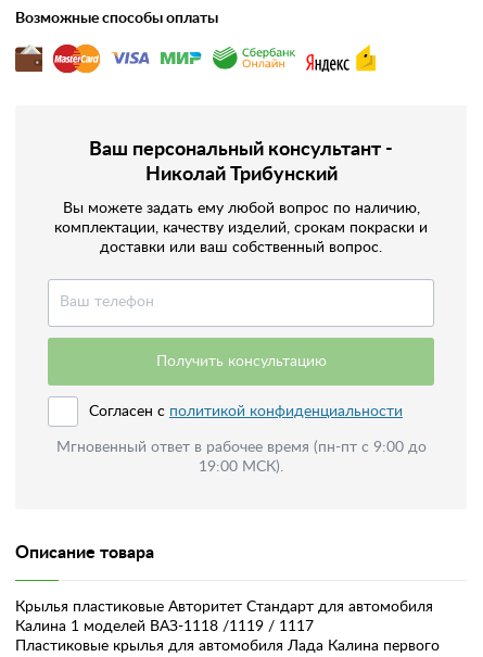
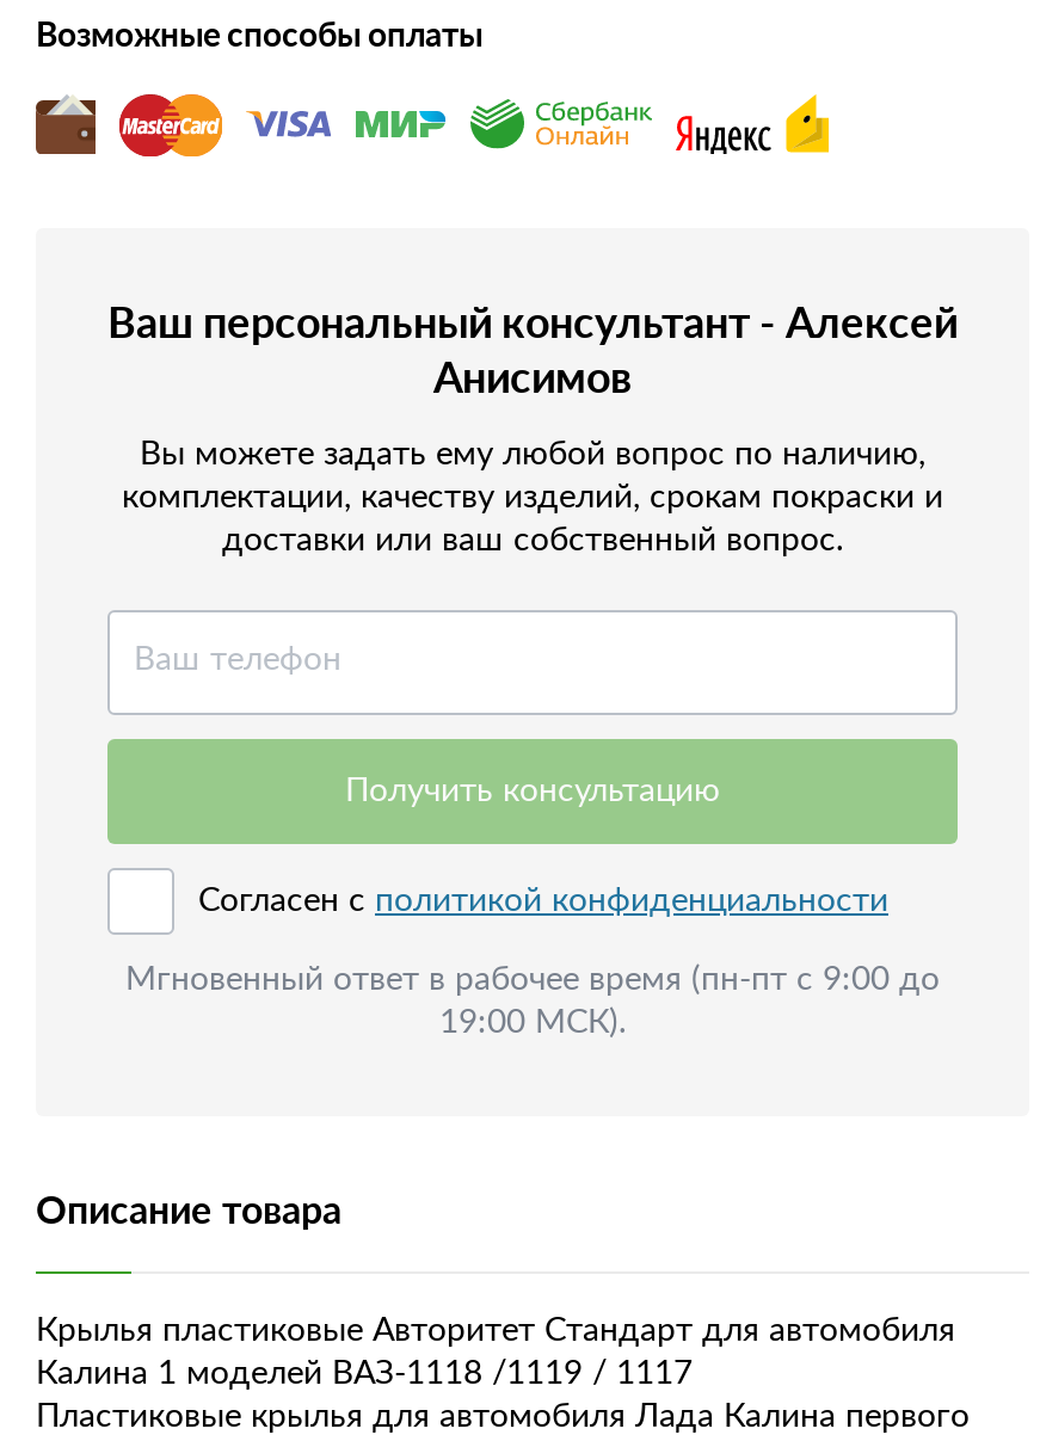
[89,140,393,184] Ваш персональный консультант - | Николай Трибунский -> [107,303,958,401] Ваш персональный консультант - Алексей | Анисимов

